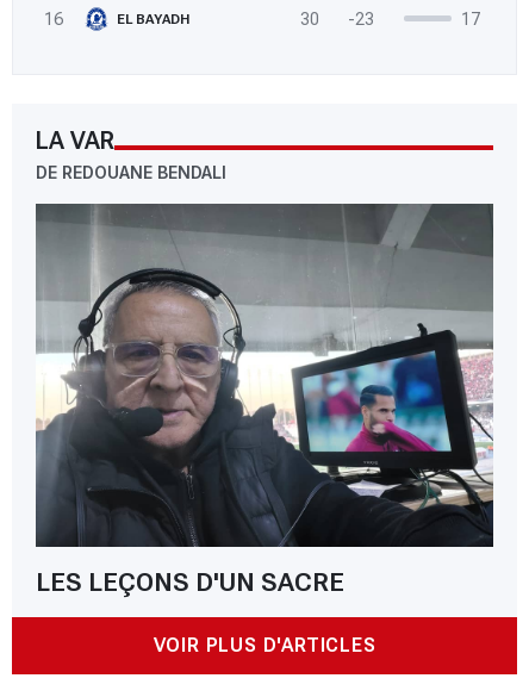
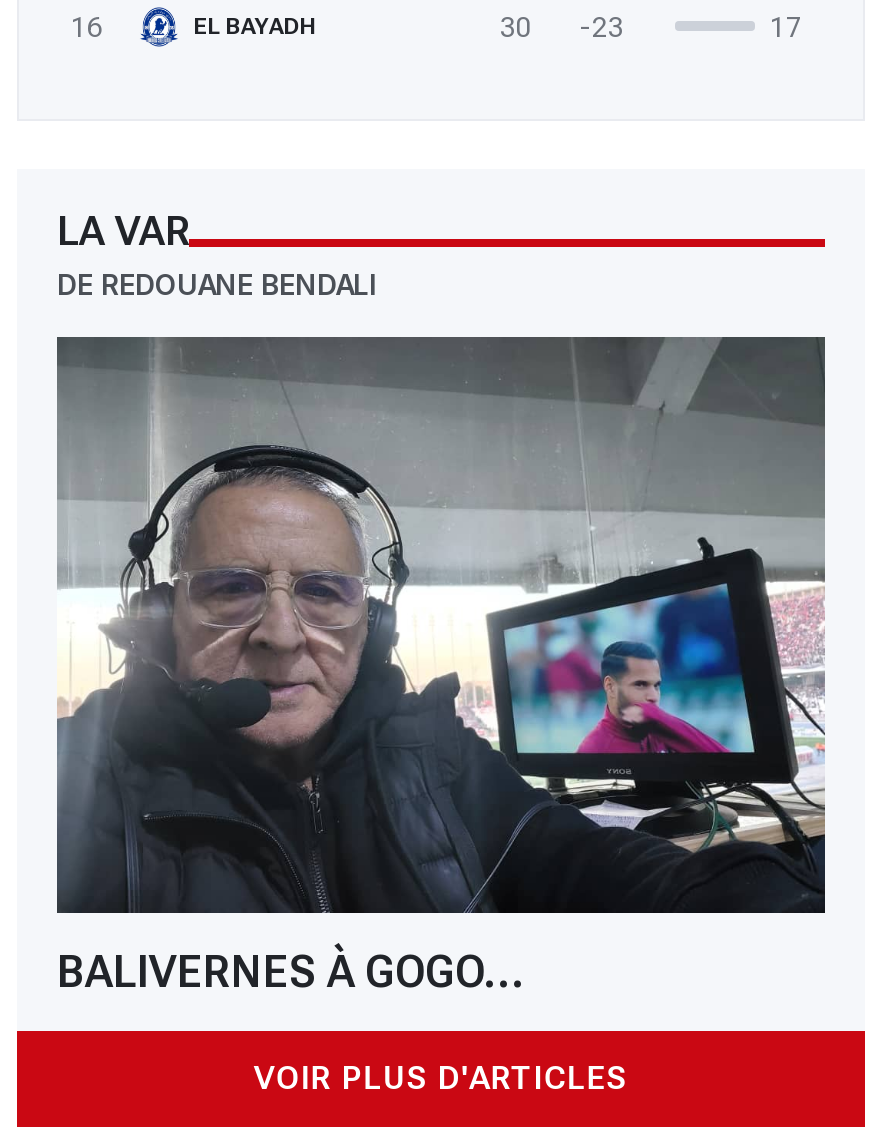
[36,567,344,596] LES LEÇONS D'UN SACRE -> [57,946,525,996] BALIVERNES À GOGO...

